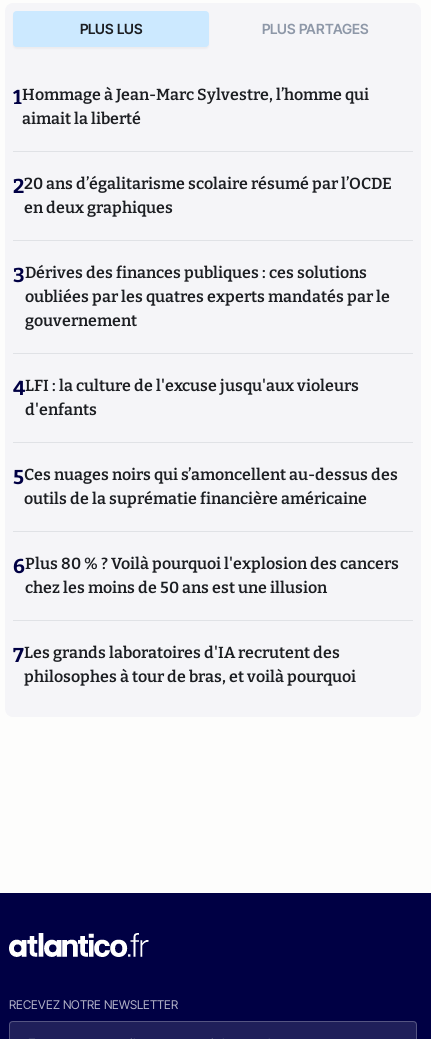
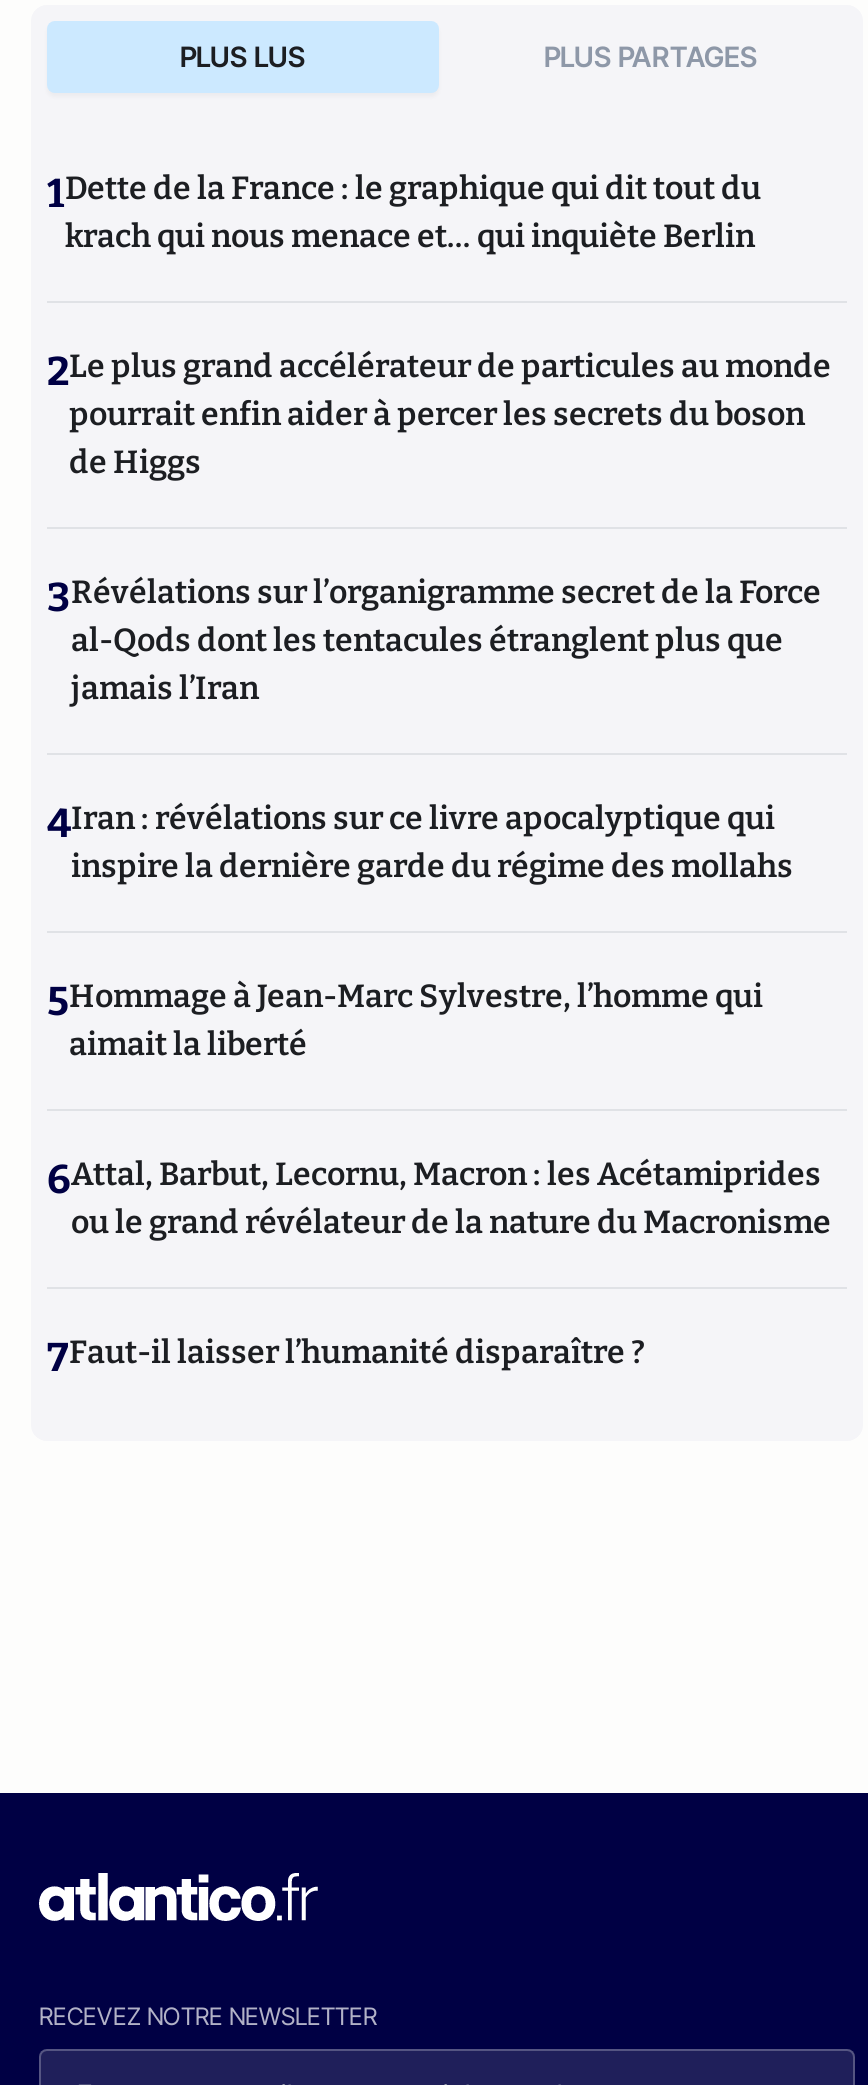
[13,85,369,109] 1Hommage à Jean-Marc Sylvestre, l’homme qui -> [47,169,831,1025] 1Dette de la France : le graphique qui dit tout du | krach qui nous menace et… qui inquiète Berlin | 2Le plus grand accélérateur de particules au monde | pourrait enfin aider à percer les secrets du boson | de Higgs | 3Révélations sur l’organigramme secret de la Force | al-Qods dont les tentacules étranglent plus que | jamais l’Iran | 4Iran : révélations sur ce livre apocalyptique qui | inspire la dernière garde du régime des mollahs | 5Hommage à Jean-Marc Sylvestre, l’homme qui
moved [22,109,141,128] -> [69,1025,307,1063]: aimait la liberté
[13,174,399,686] 220 ans d’égalitarisme scolaire résumé par l’OCDE | en deux graphiques | 3Dérives des finances publiques : ces solutions | oubliées par les quatres experts mandatés par le | gouvernement | 4LFI : la culture de l'excuse jusqu'aux violeurs | d'enfants | 5Ces nuages noirs qui s’amoncellent au-dessus des | outils de la suprématie financière américaine | 6Plus 80 % ? Voilà pourquoi l'explosion des cancers | chez les moins de 50 ans est une illusion | 7Les grands laboratoires d'IA recrutent des | philosophes à tour de bras, et voilà pourquoi -> [47,1155,831,1381] 6Attal, Barbut, Lecornu, Macron : les Acétamiprides | ou le grand révélateur de la nature du Macronisme | 7Faut-il laisser l’humanité disparaître ?

